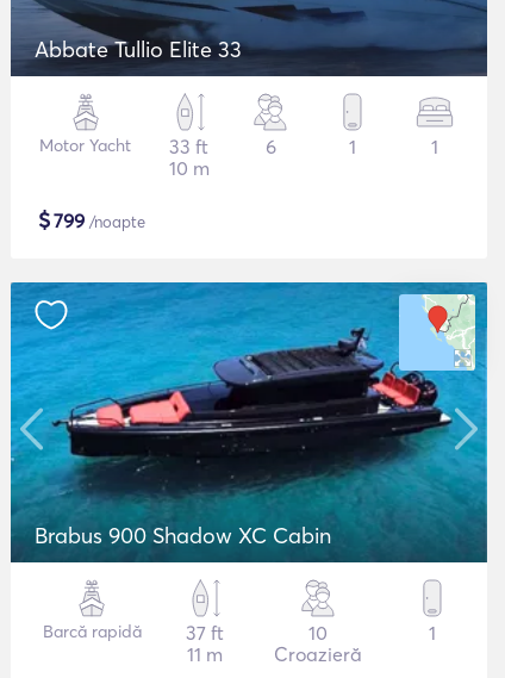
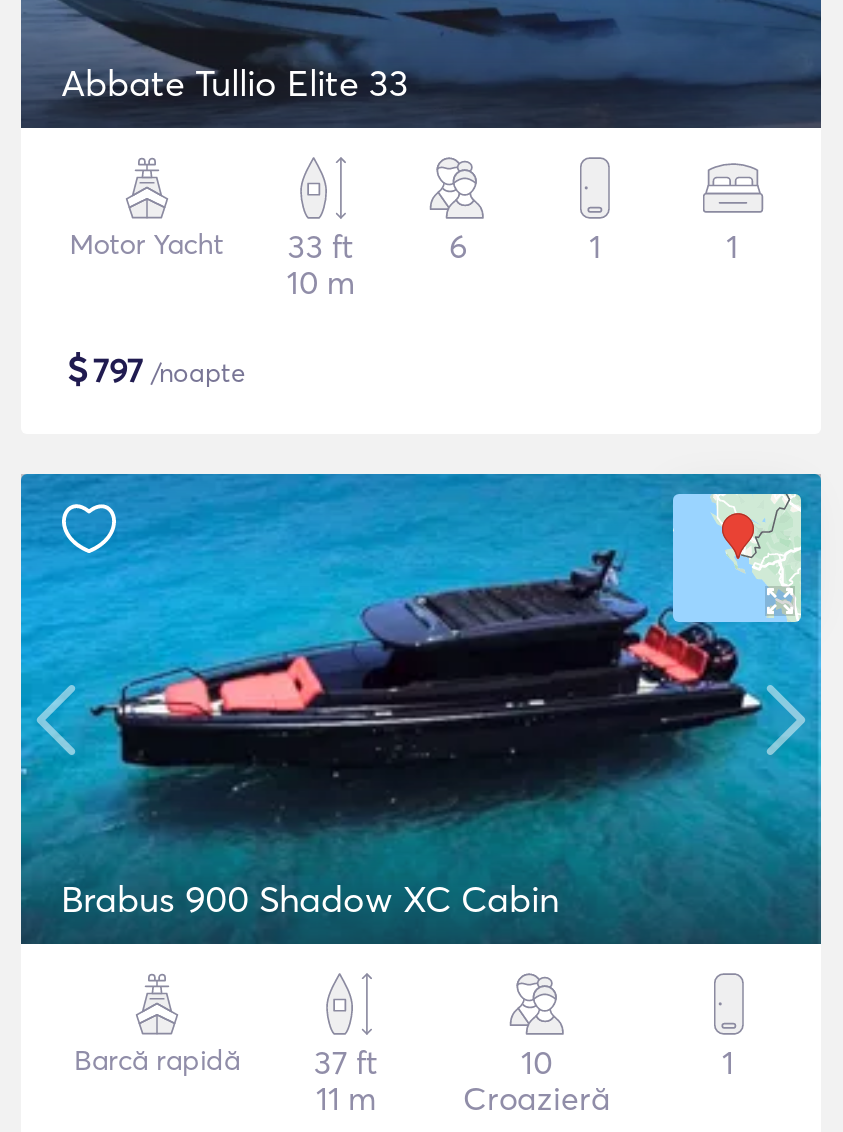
[38,206,145,234] $799 /noapte -> [67,346,245,392] $797 /noapte

